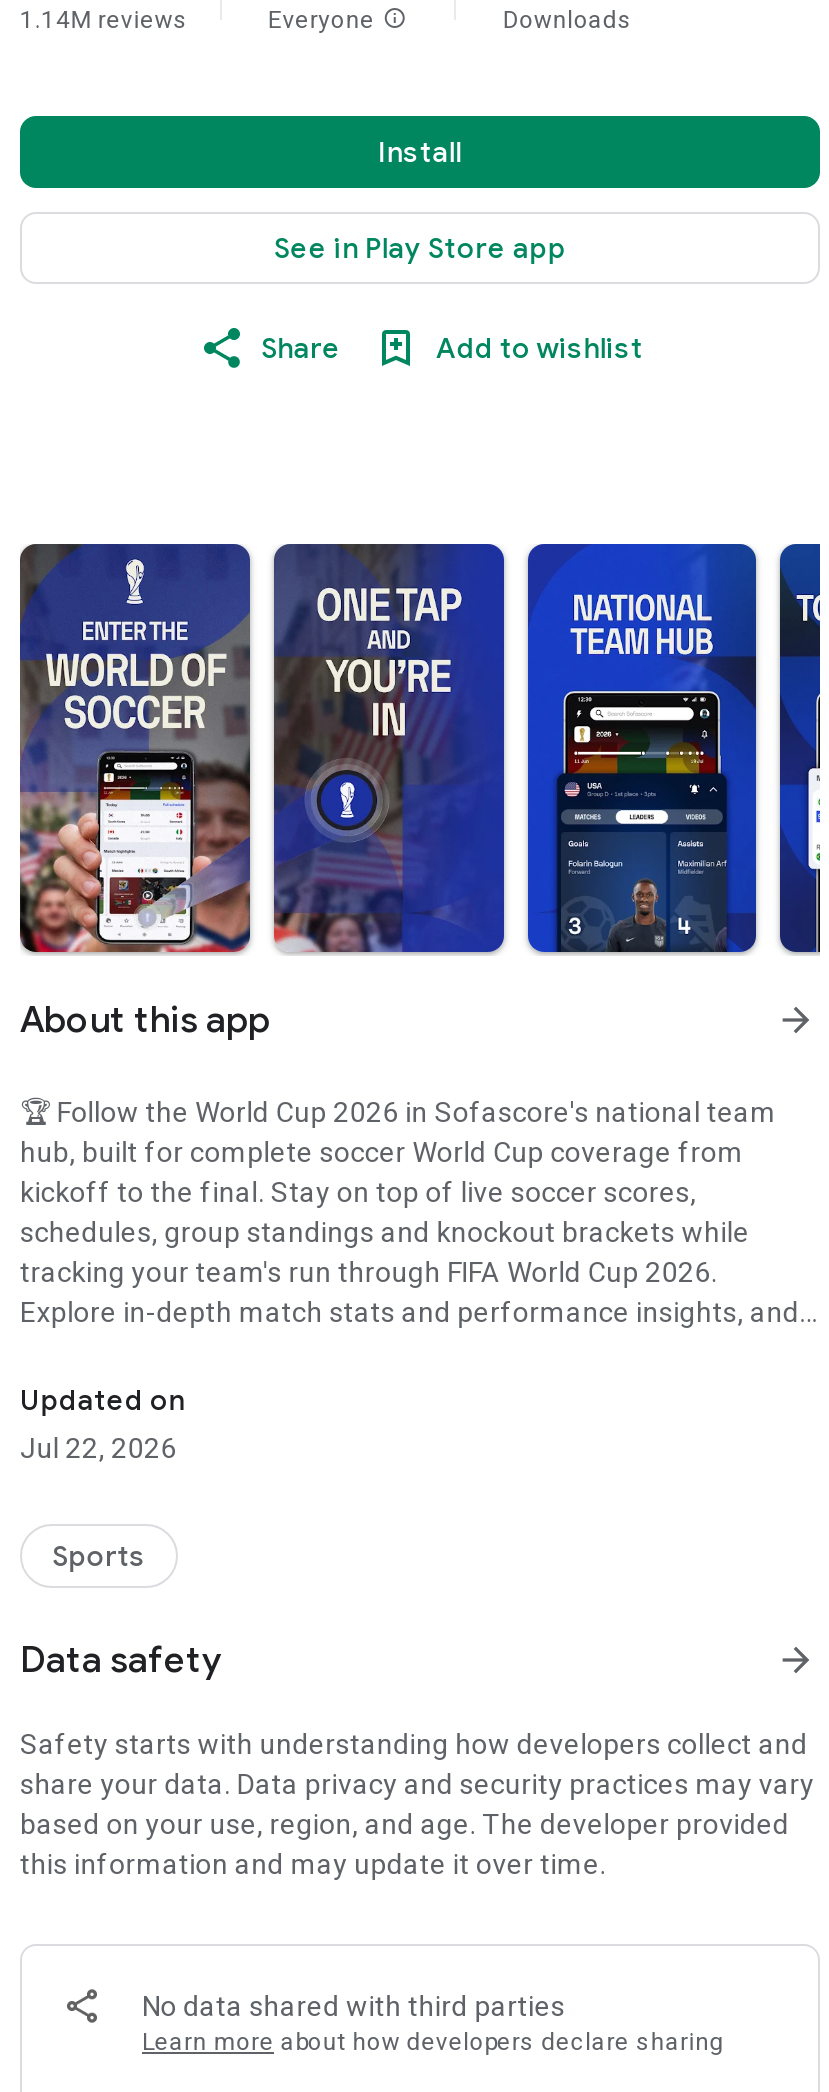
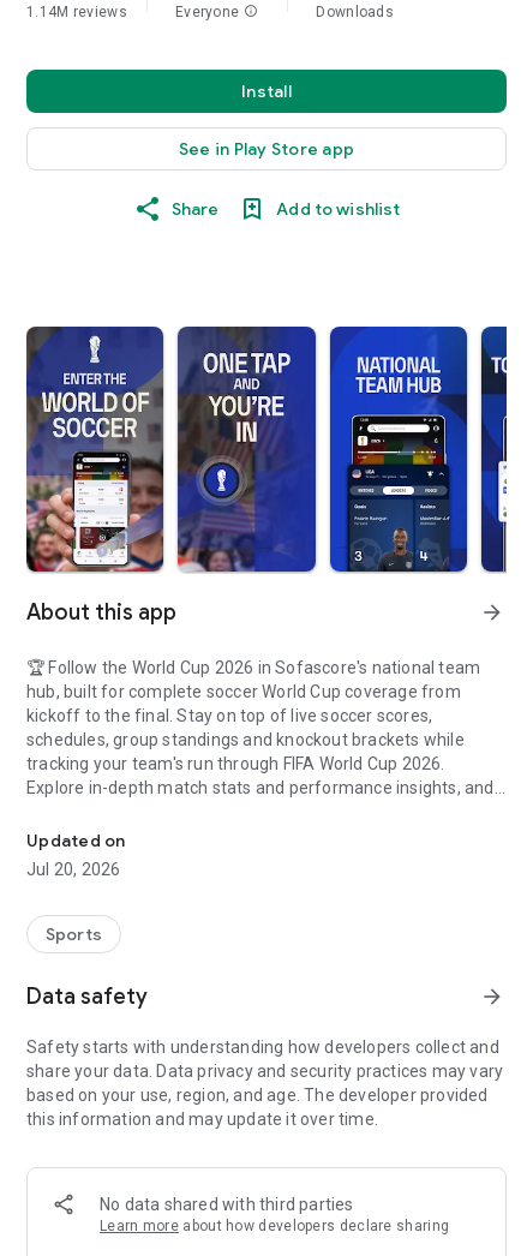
[20,1432,177,1464] Jul 22, 2026 -> [26,860,121,879] Jul 20, 2026

